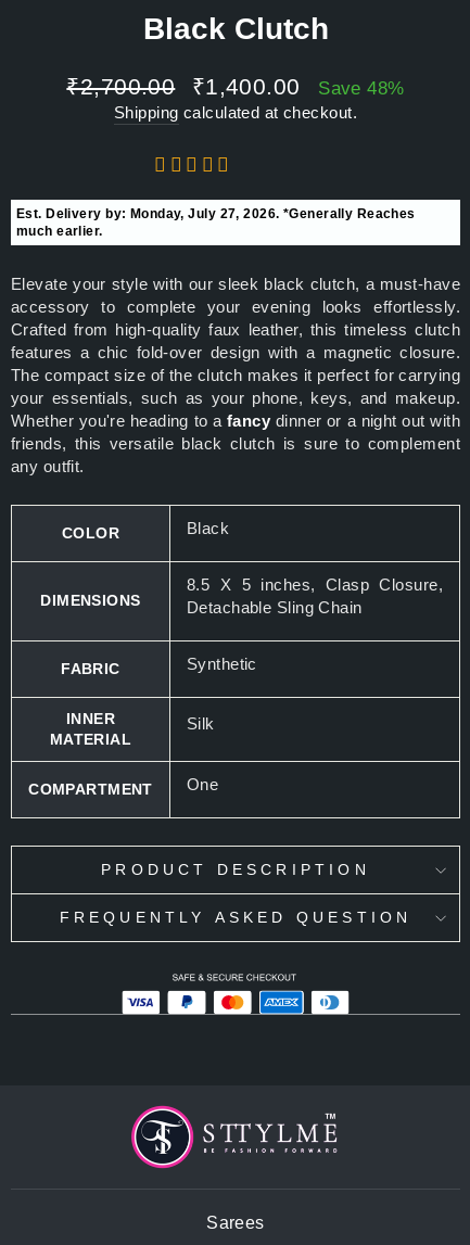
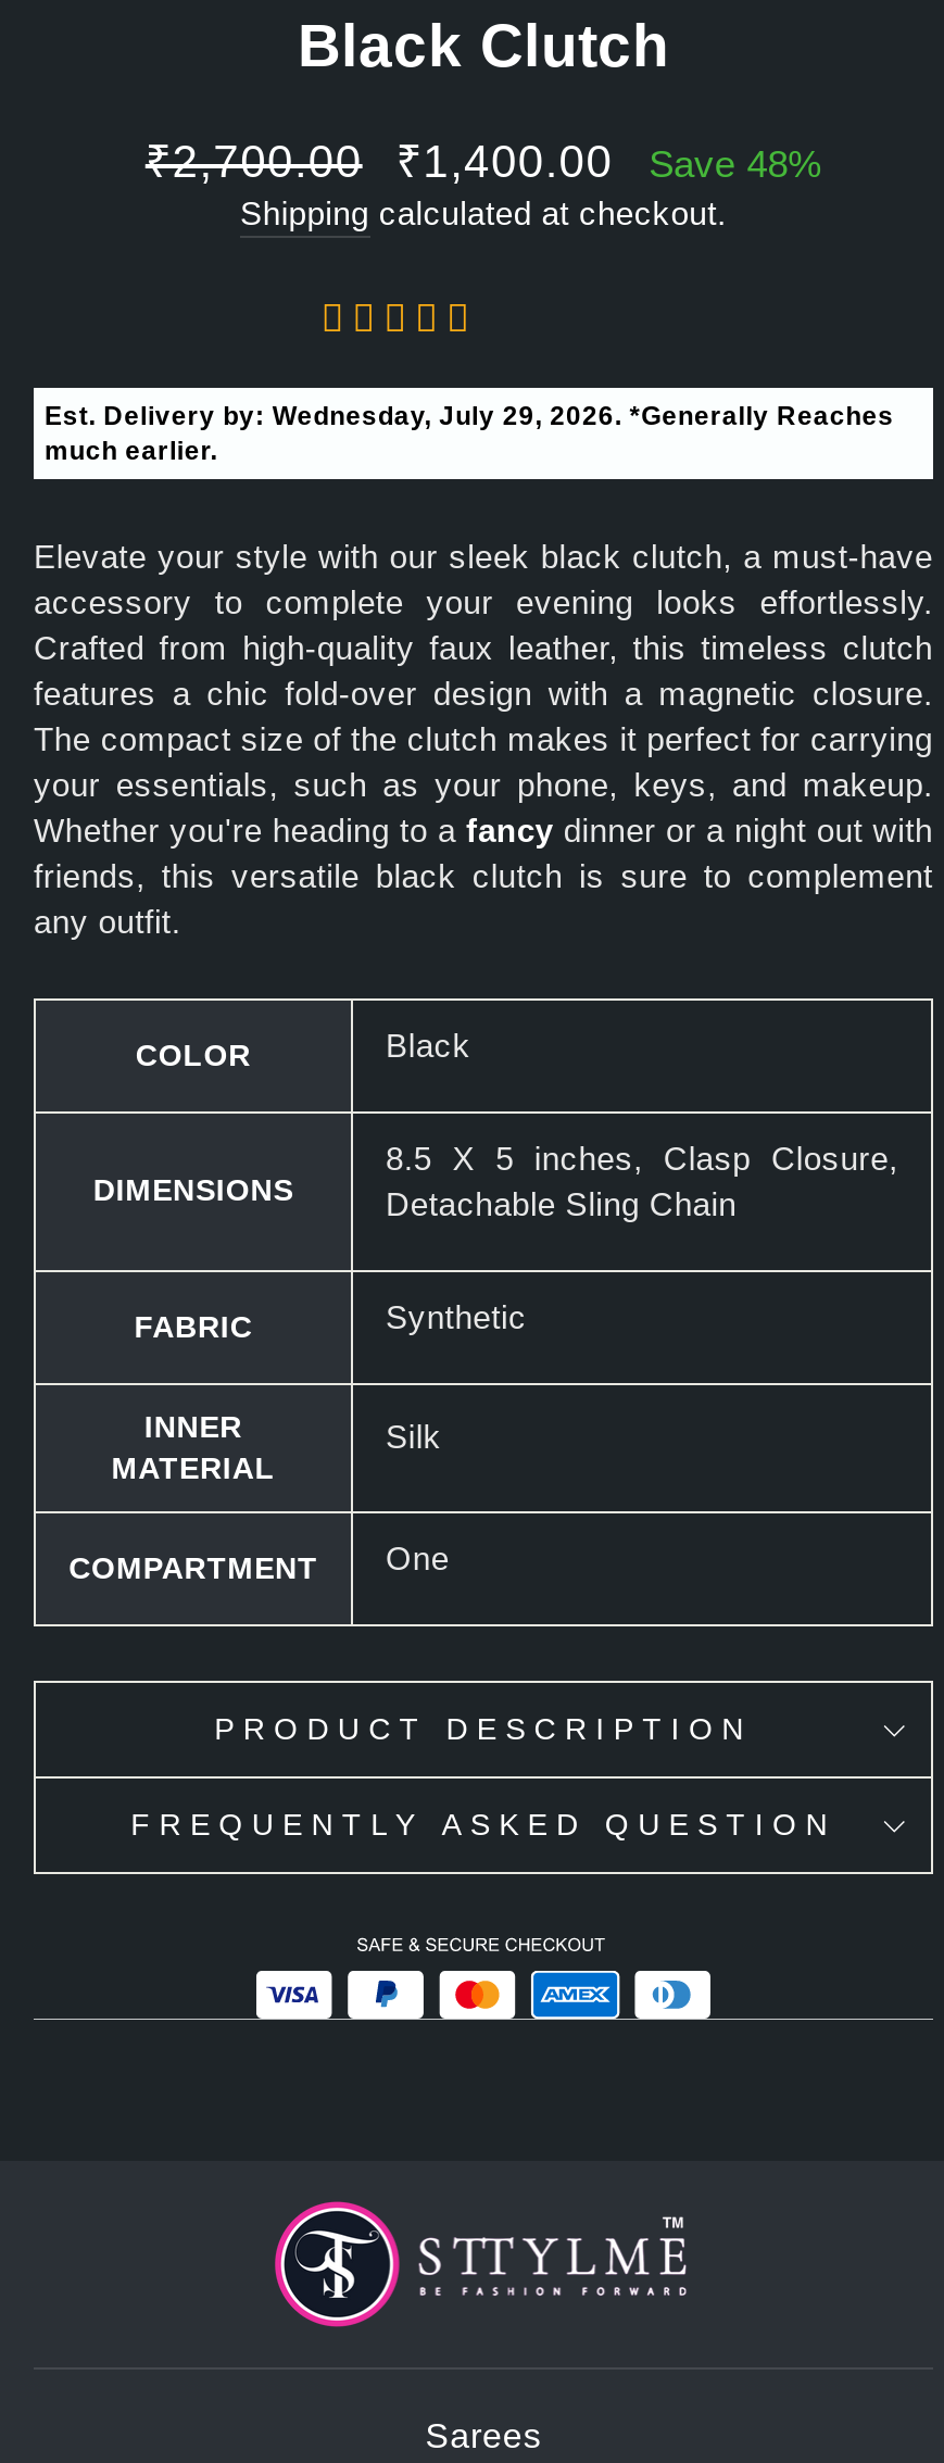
[16,207,416,222] Est. Delivery by: Monday, July 27, 2026. *Generally Reaches -> [45,402,894,432] Est. Delivery by: Wednesday, July 29, 2026. *Generally Reaches

